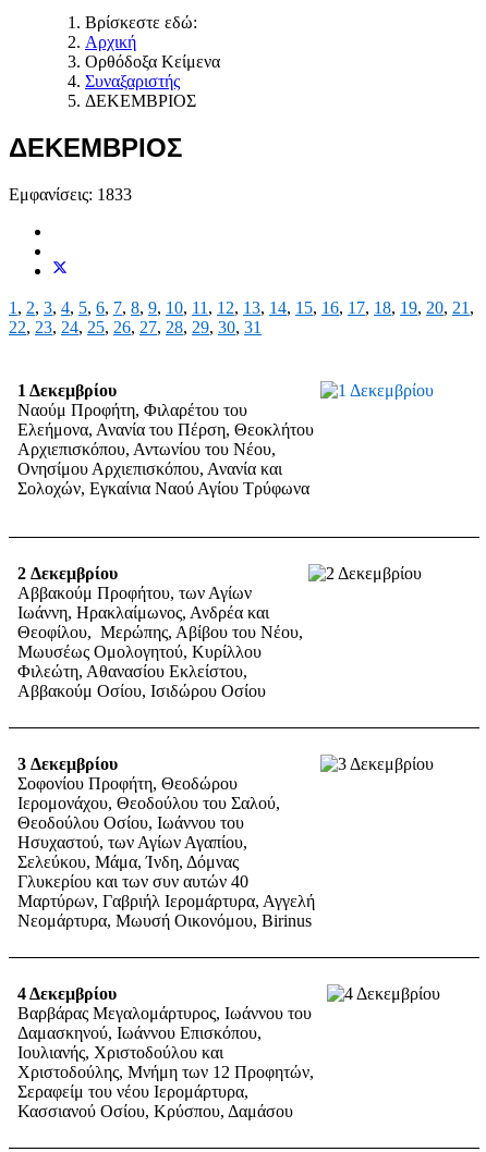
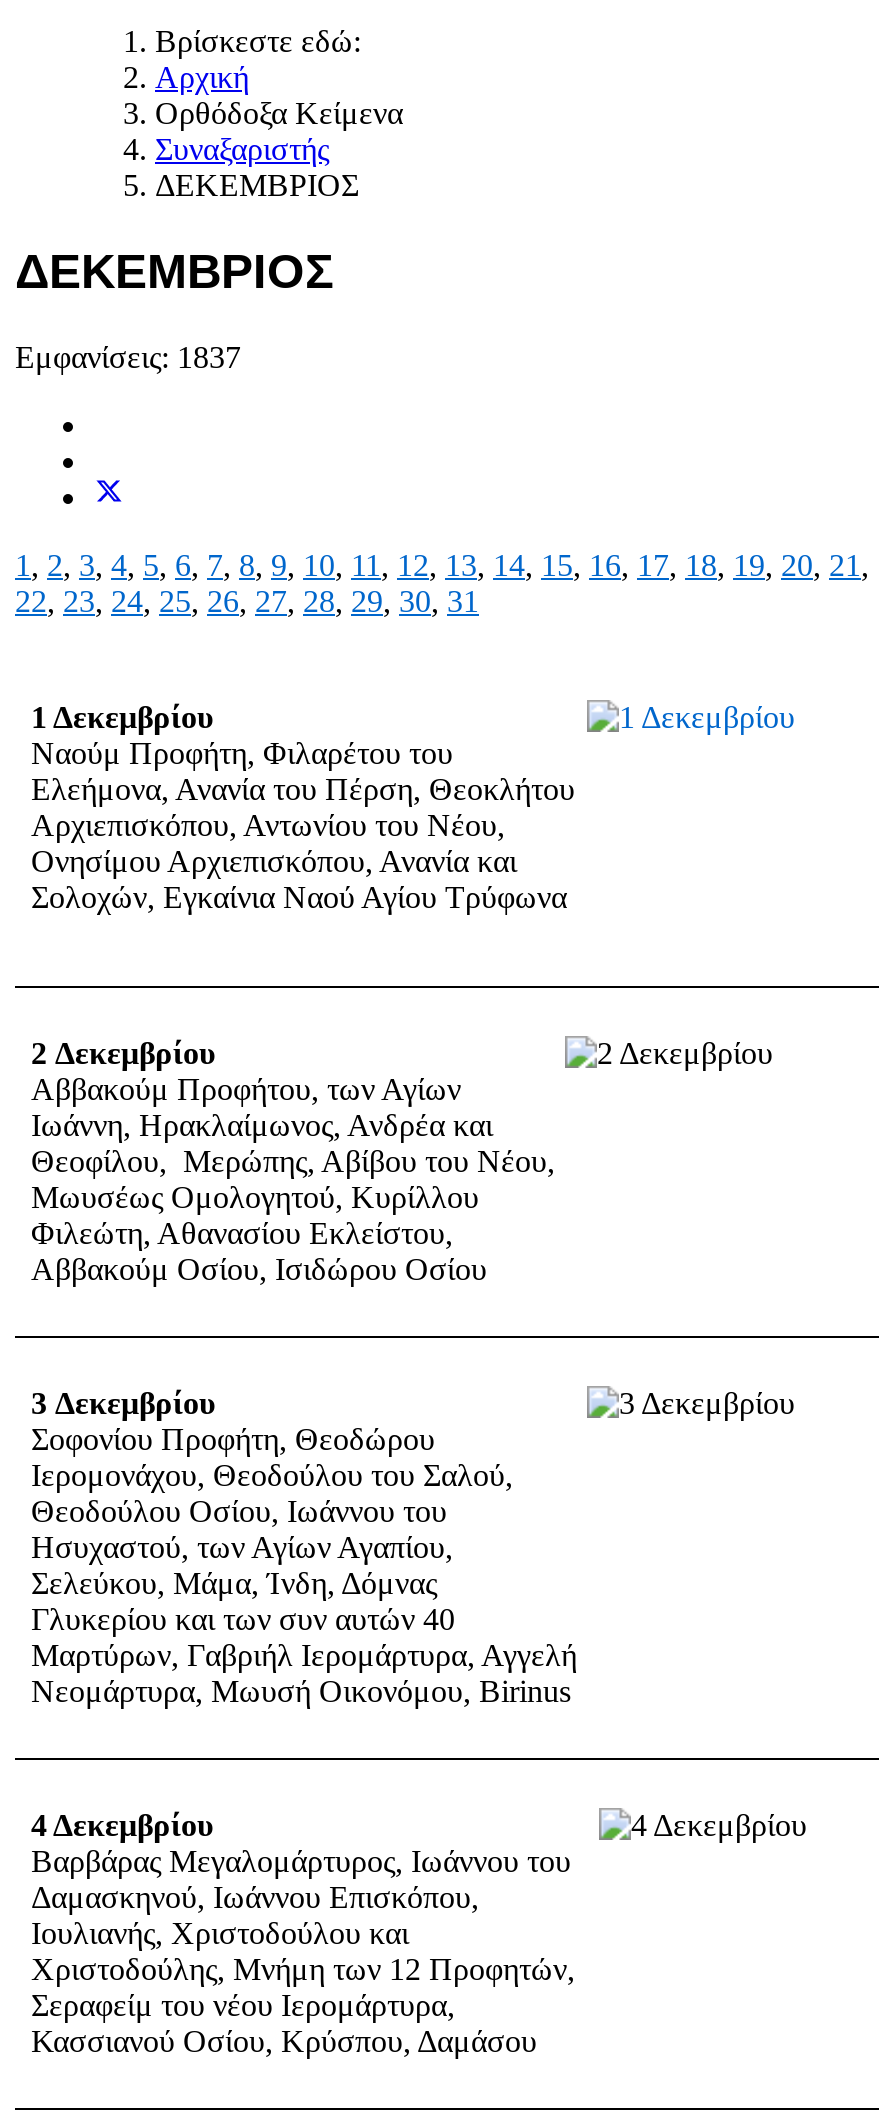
[9,185,132,203] Εμφανίσεις: 1833 -> [15,340,241,374] Εμφανίσεις: 1837

